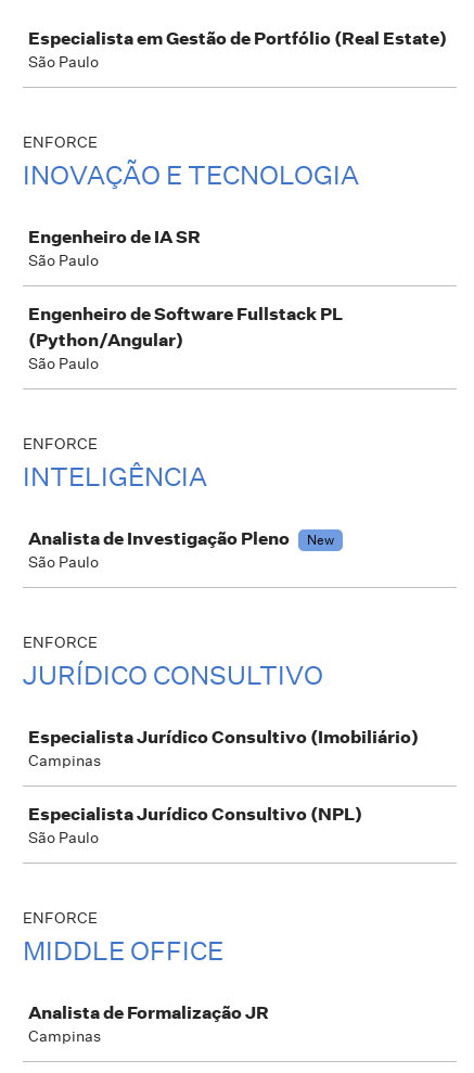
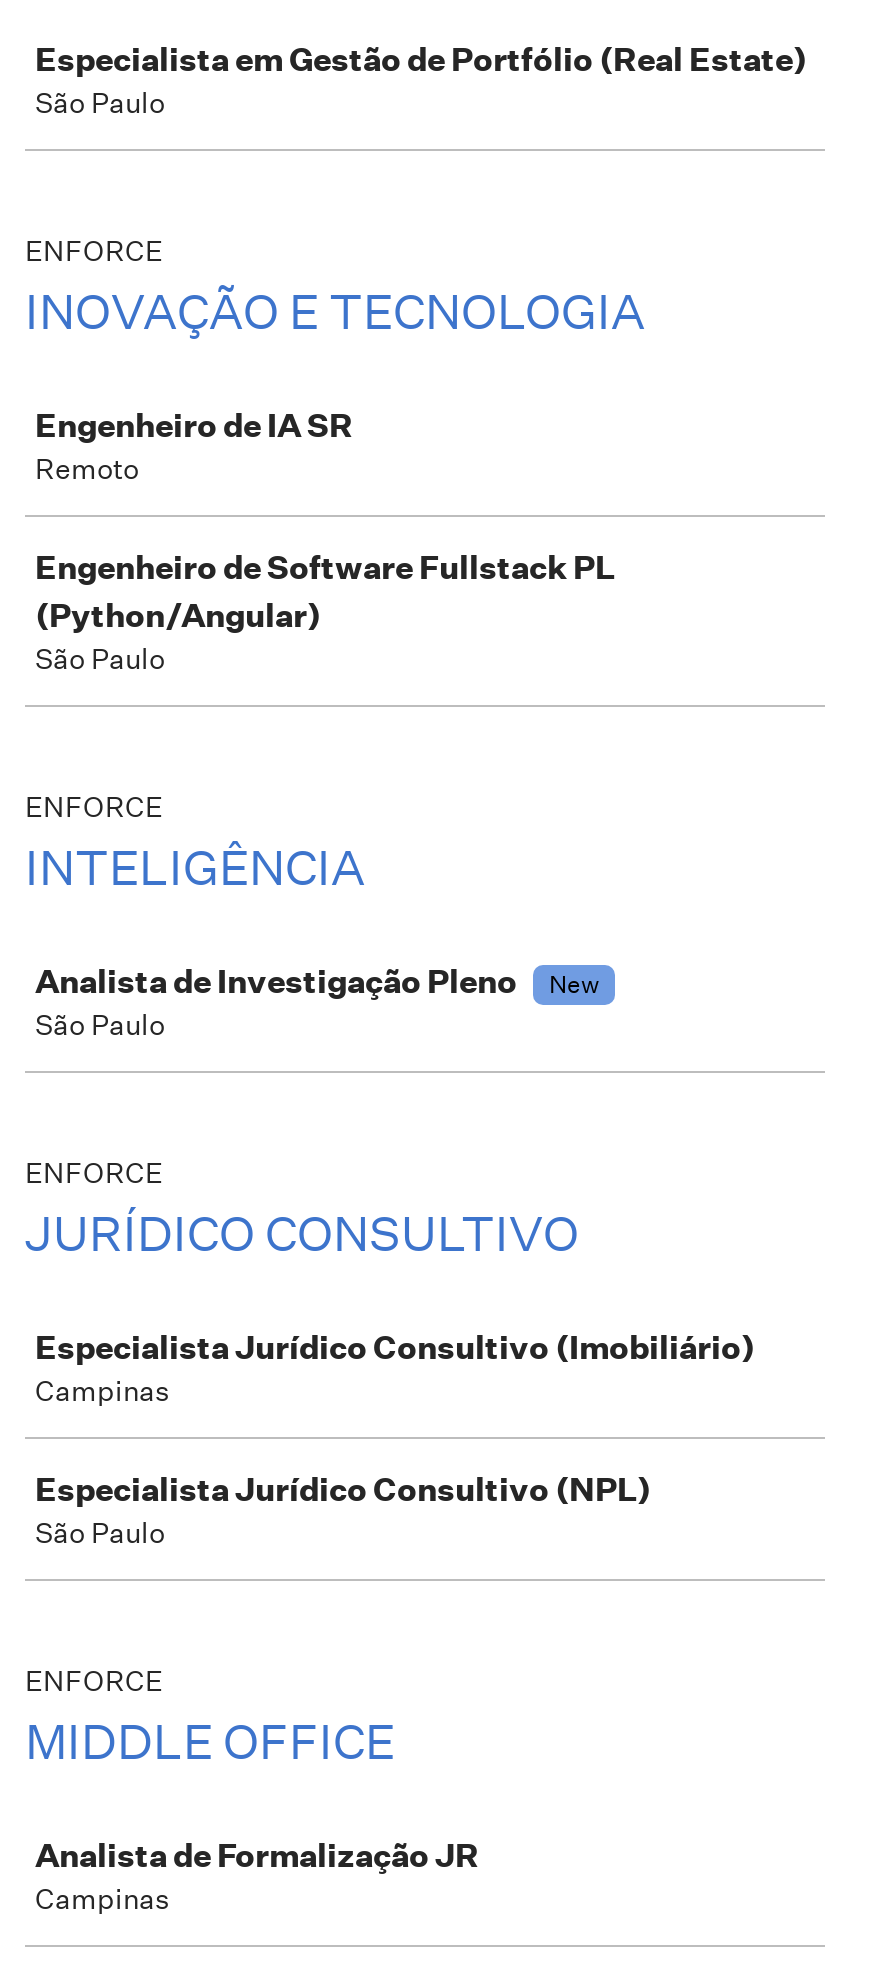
[28,250,99,270] São Paulo -> [35,451,139,487] Remoto

